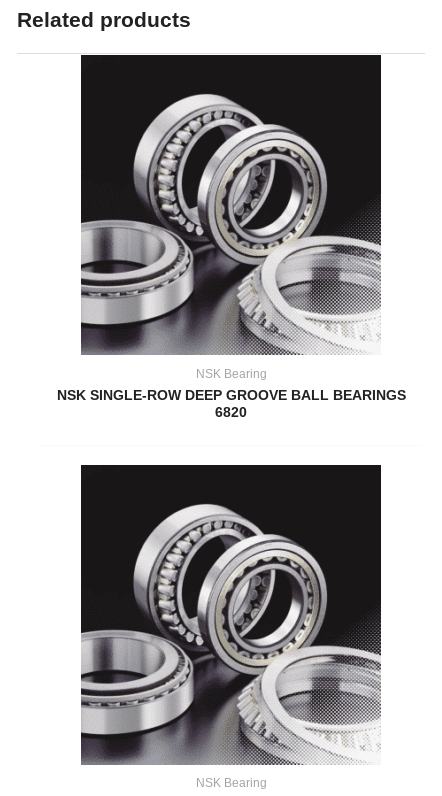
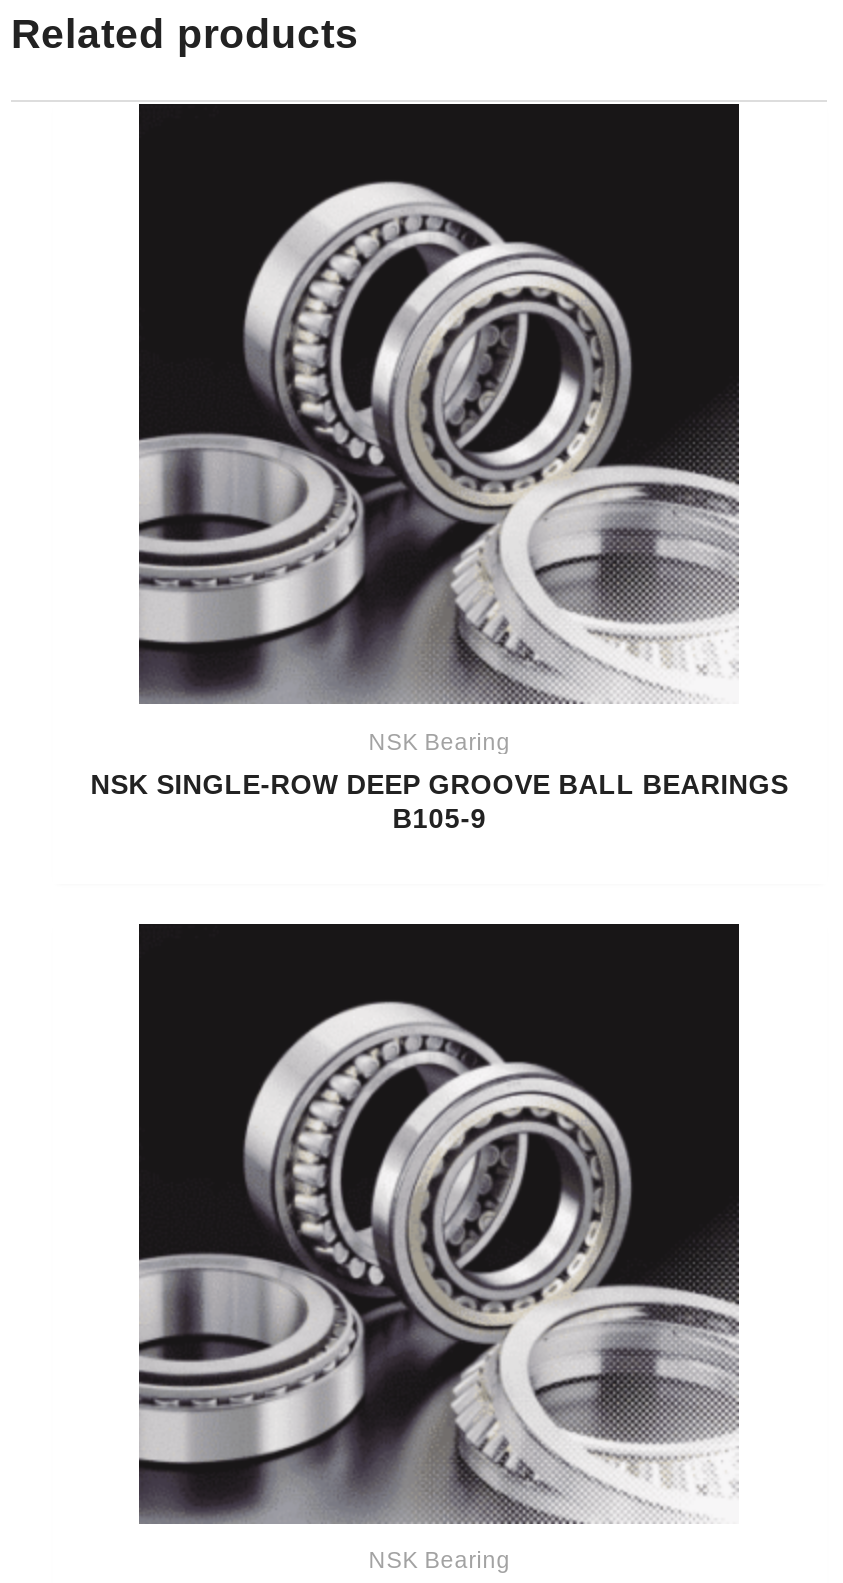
[215,404,247,419] 6820 -> [393,803,487,833] B105-9

